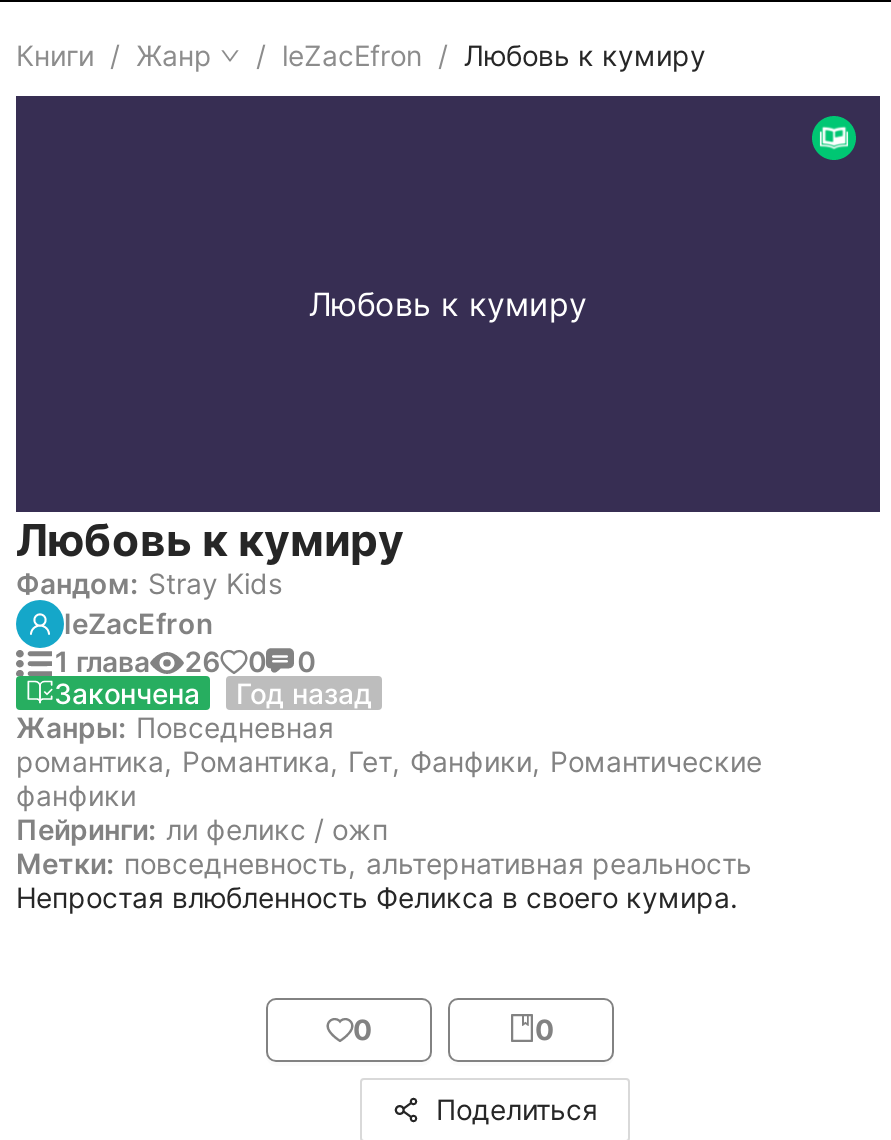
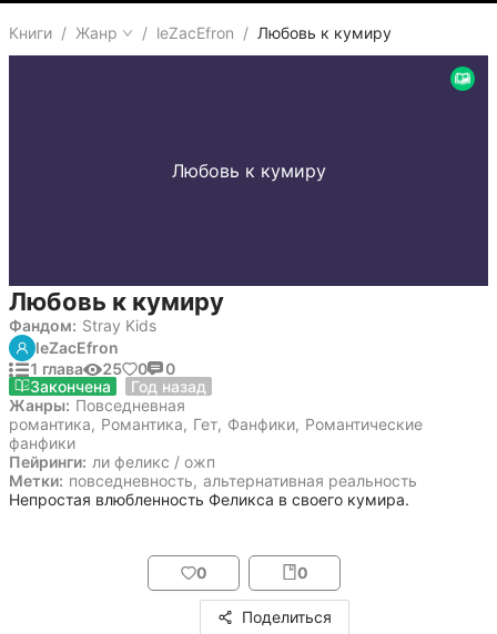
[52,644,315,678] 1 глава 26 0 0 -> [29,359,175,378] 1 глава 25 0 0

